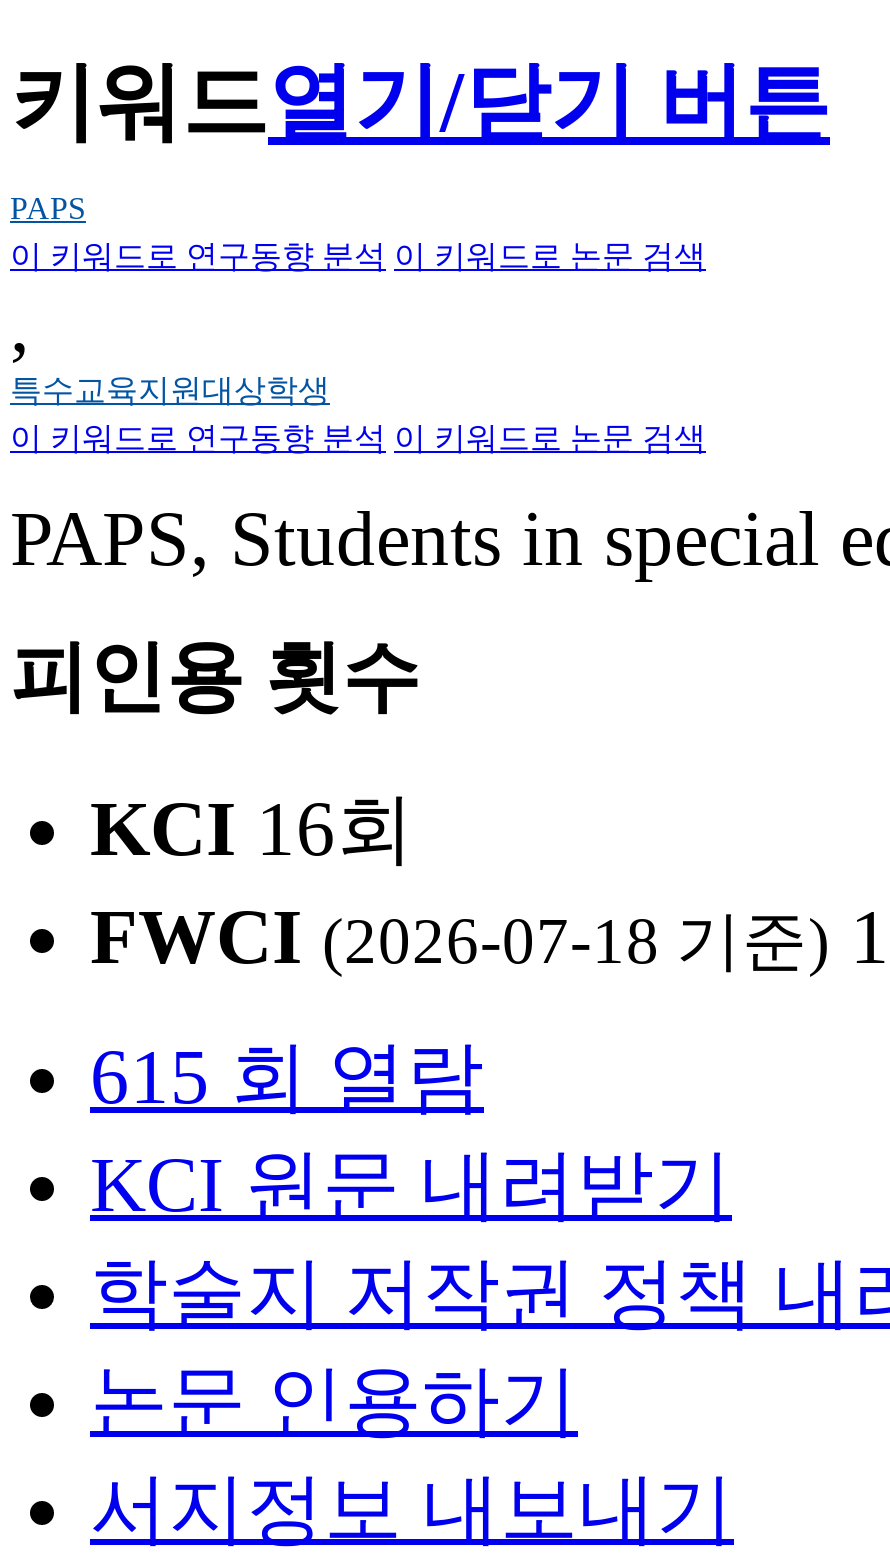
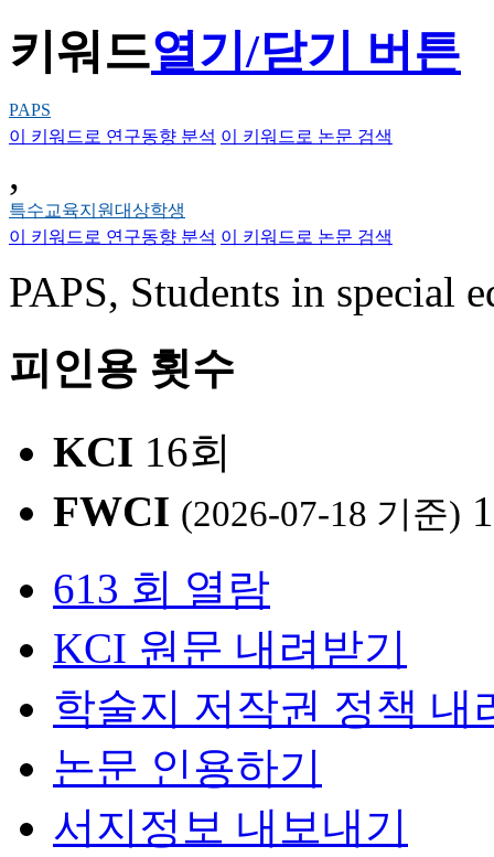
[90,1032,484,1118] 615 회 열람 -> [53,564,270,612] 613 회 열람

